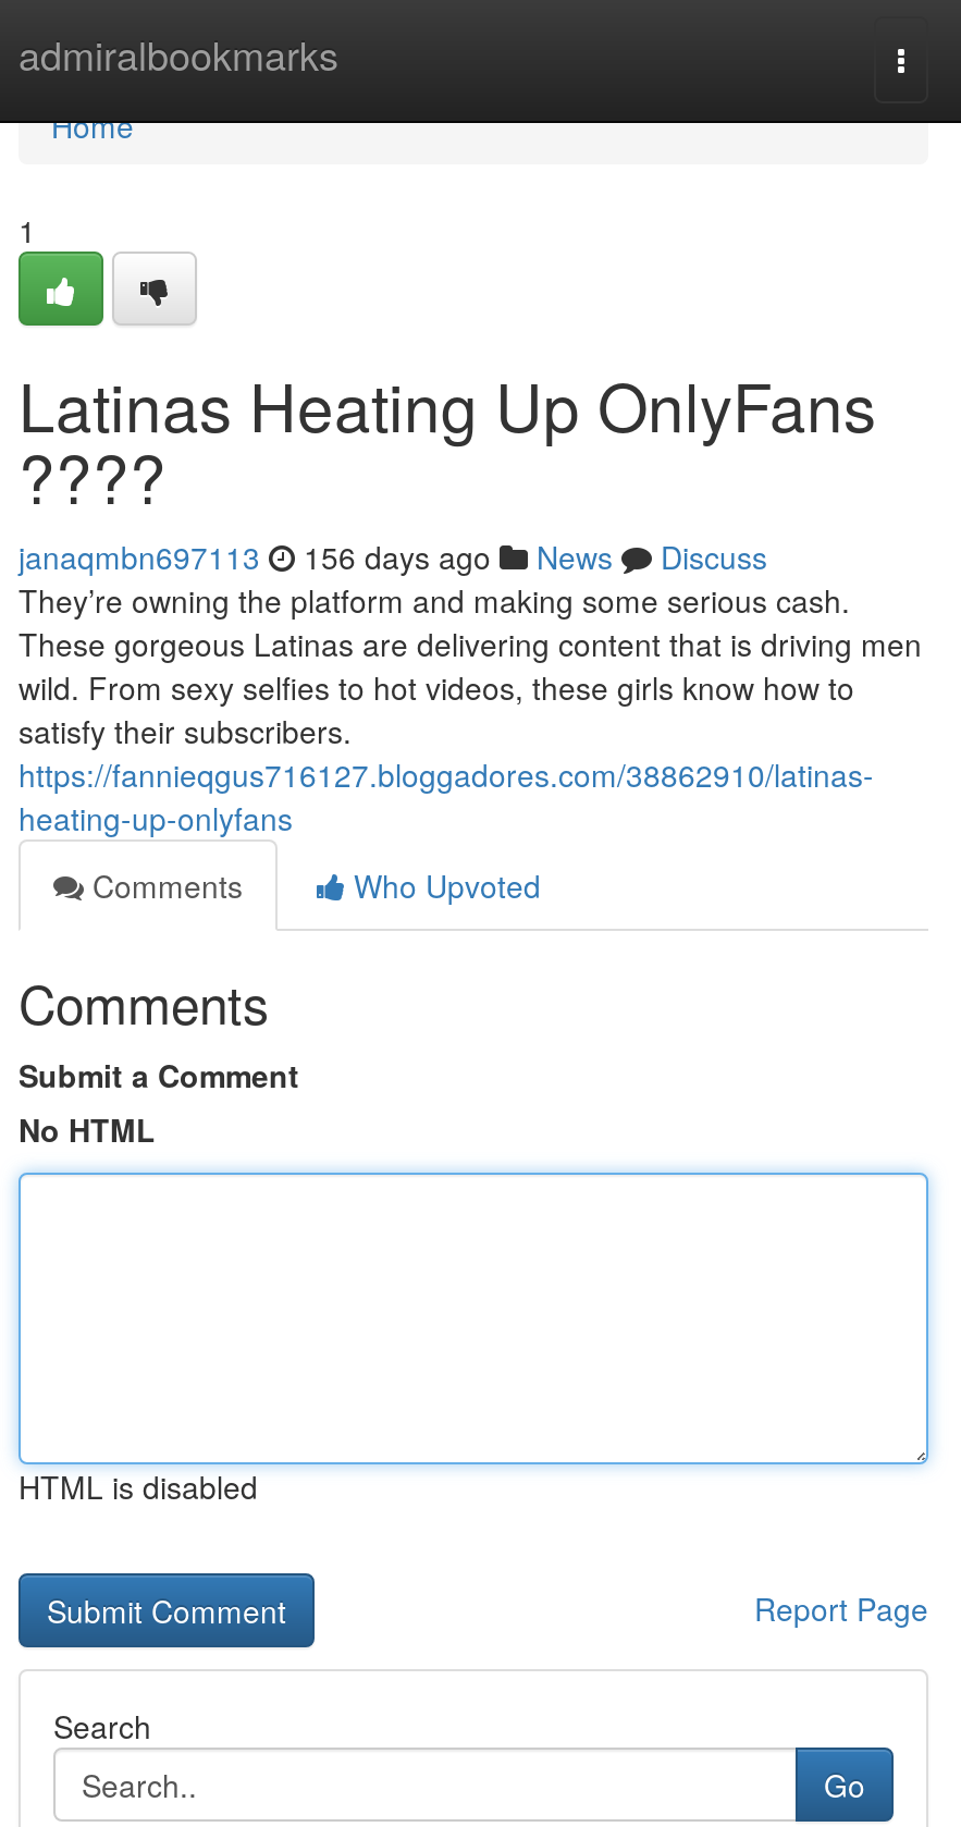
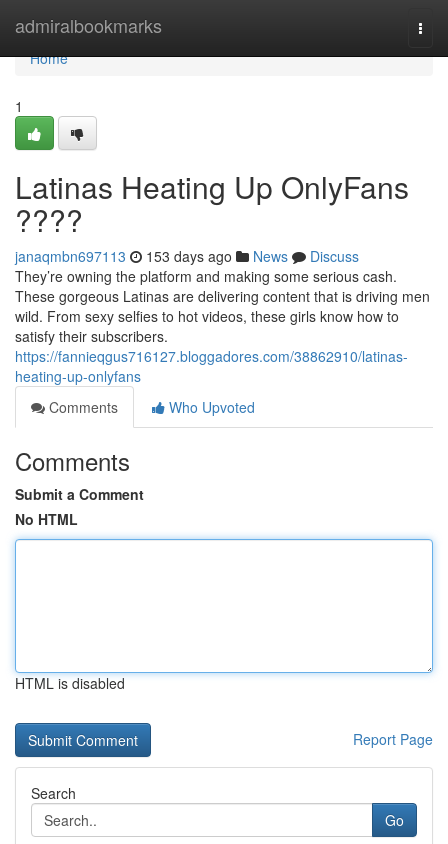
[19,535,767,578] janaqmbn697113 156 days ago News Discuss -> [15,246,359,266] janaqmbn697113 153 days ago News Discuss

